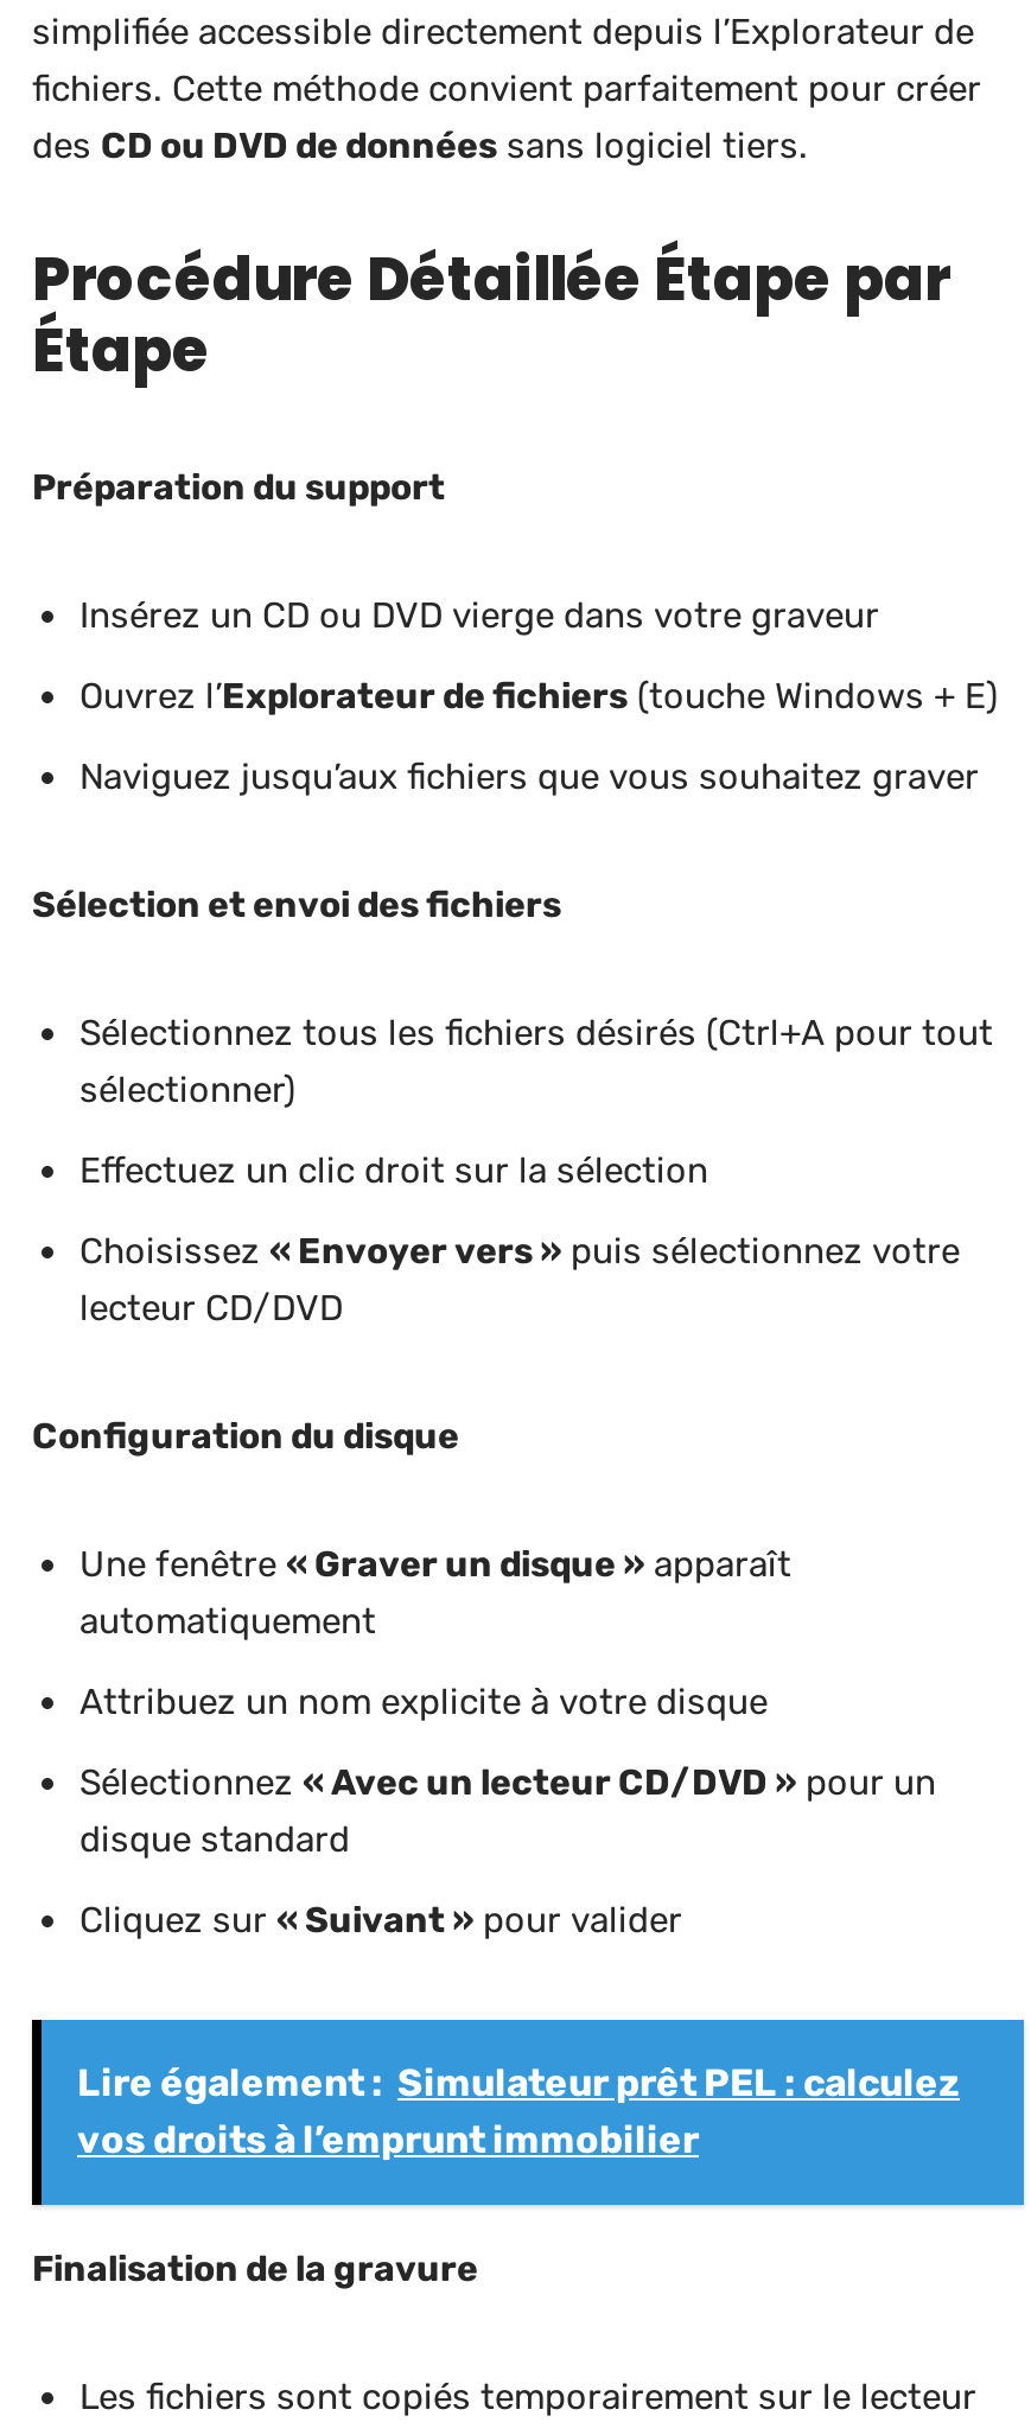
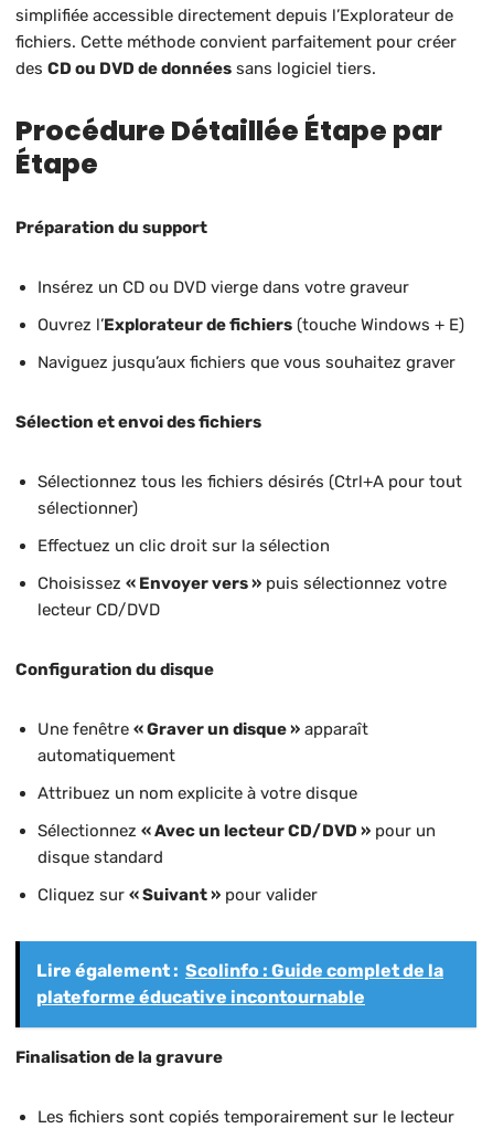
[77,2060,960,2162] Lire également : Simulateur prêt PEL : calculez | vos droits à l’emprunt immobilier -> [36,960,443,1008] Lire également : Scolinfo : Guide complet de la | plateforme éducative incontournable

